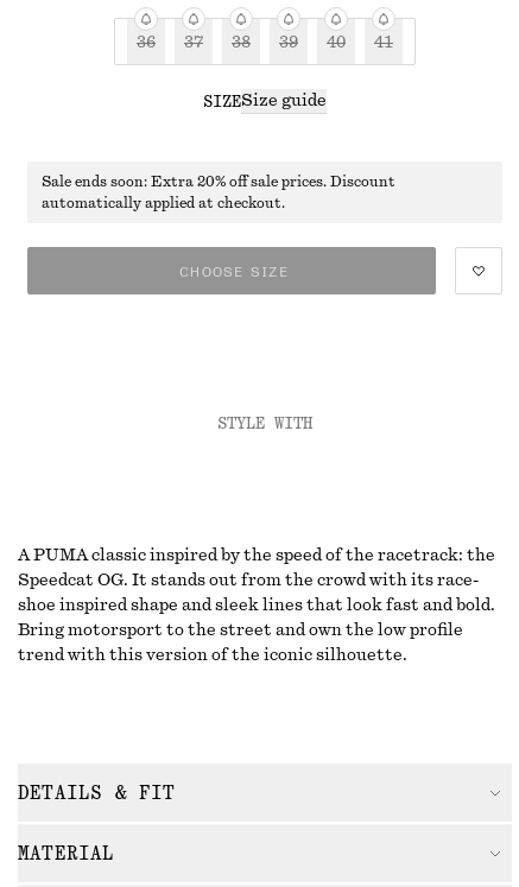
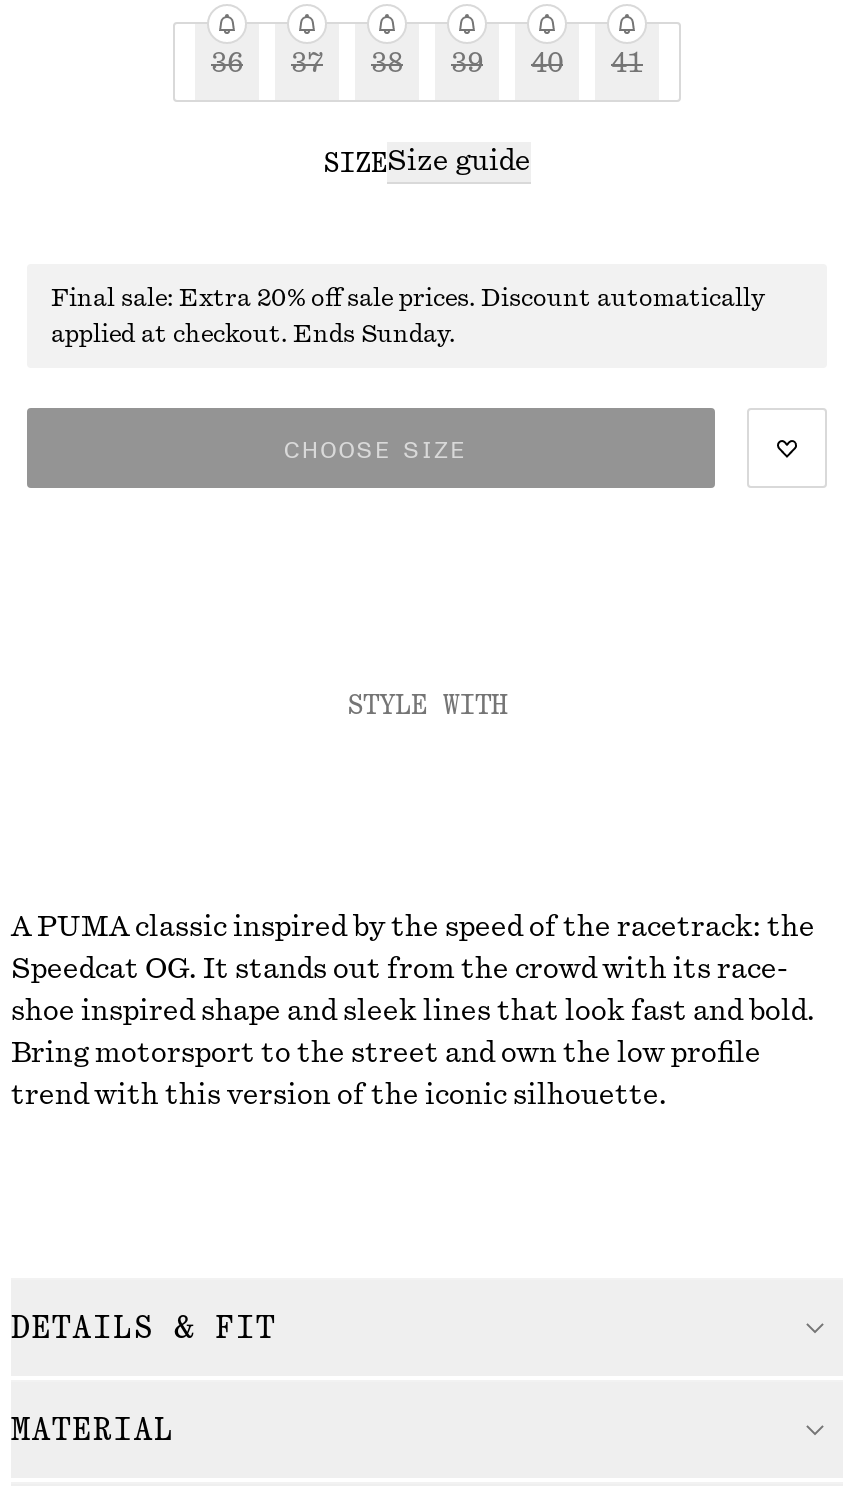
[42,175,395,189] Sale ends soon: Extra 20% off sale prices. Discount -> [51,286,765,310] Final sale: Extra 20% off sale prices. Discount automatically
[42,196,285,210] automatically applied at checkout. -> [51,322,455,346] applied at checkout. Ends Sunday.

